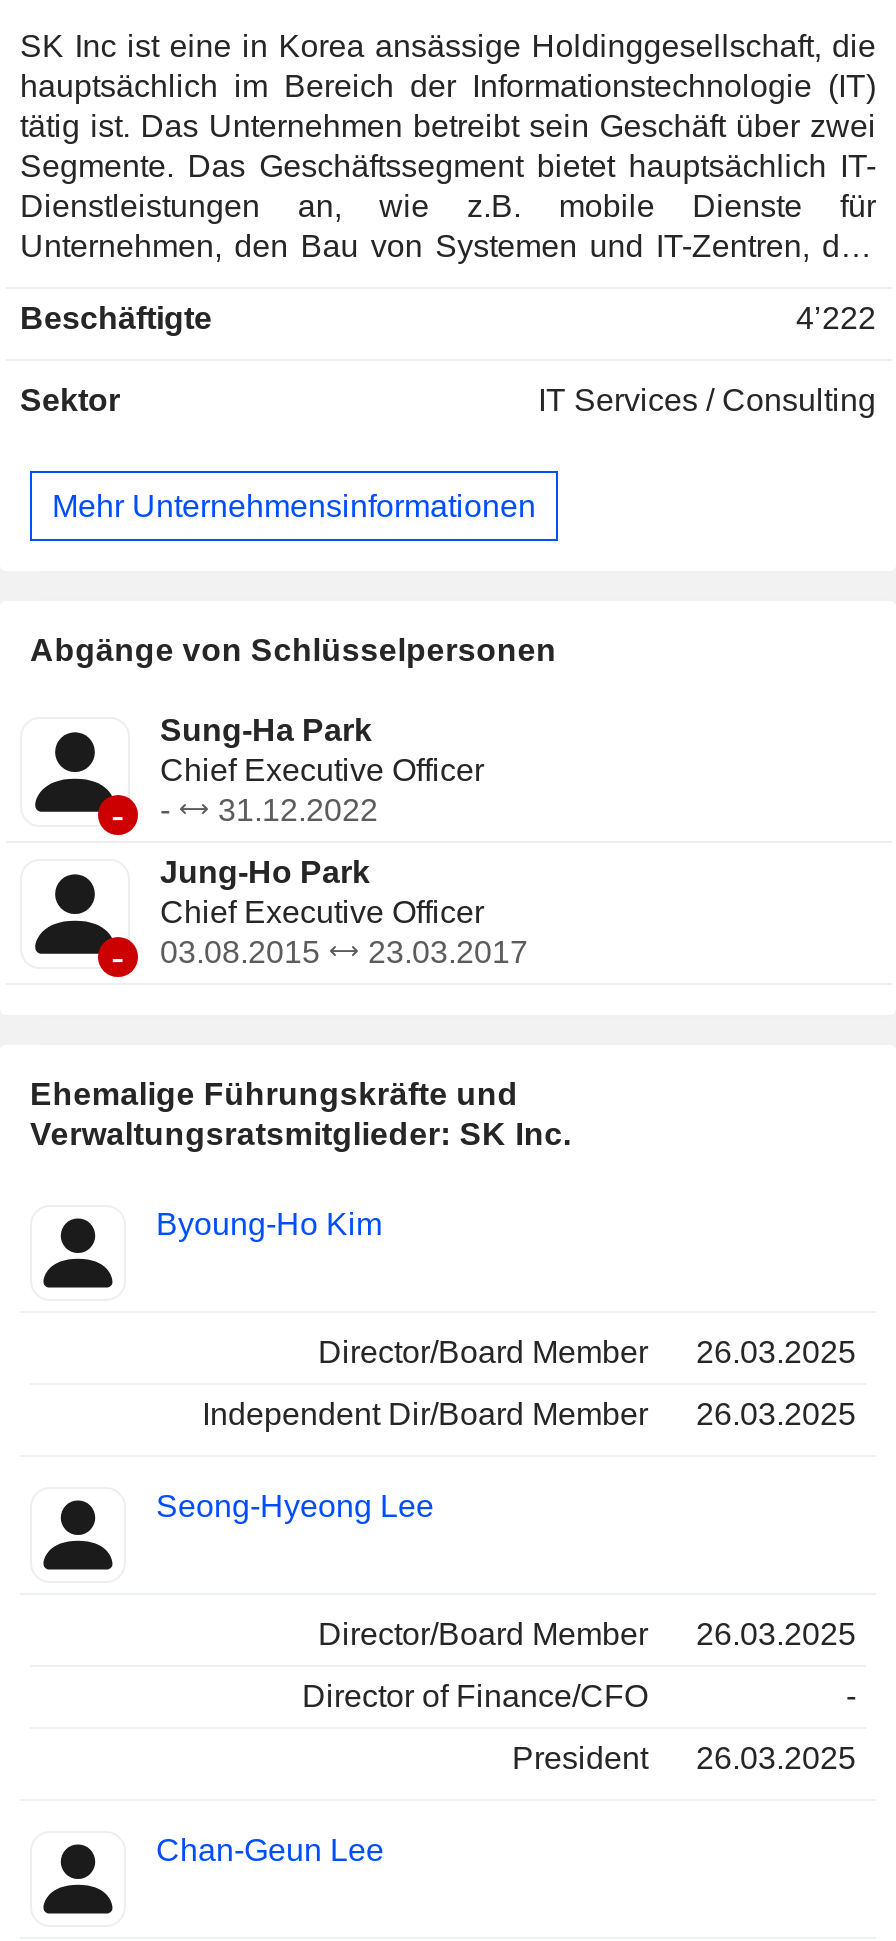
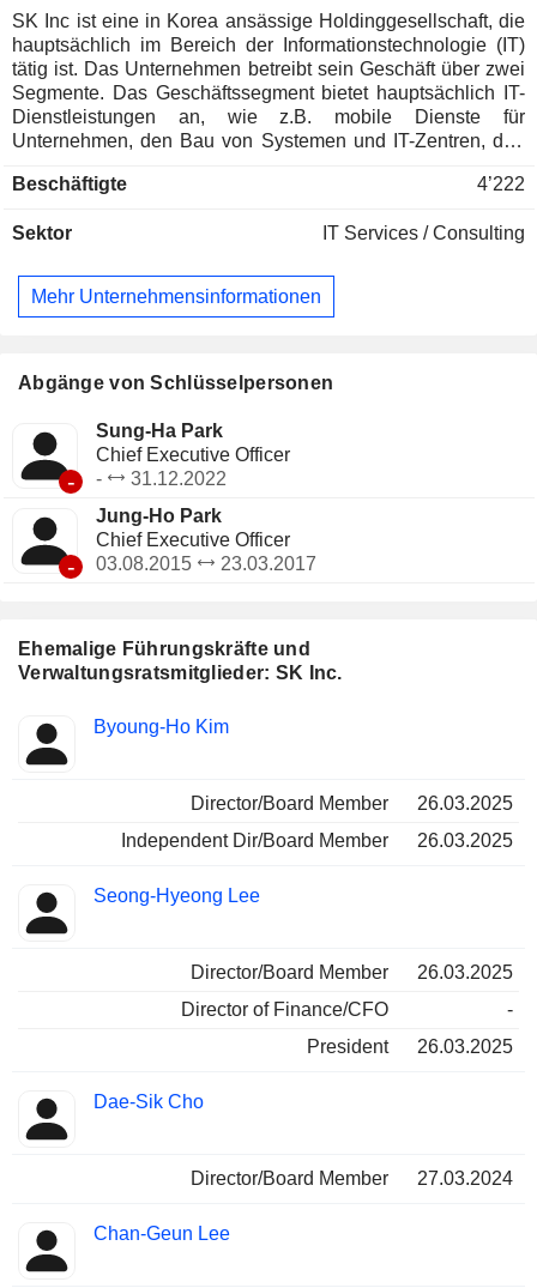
none -> [93,1092,204,1112] Dae-Sik Cho
none -> [191,1169,513,1189] Director/Board Member | 27.03.2024

